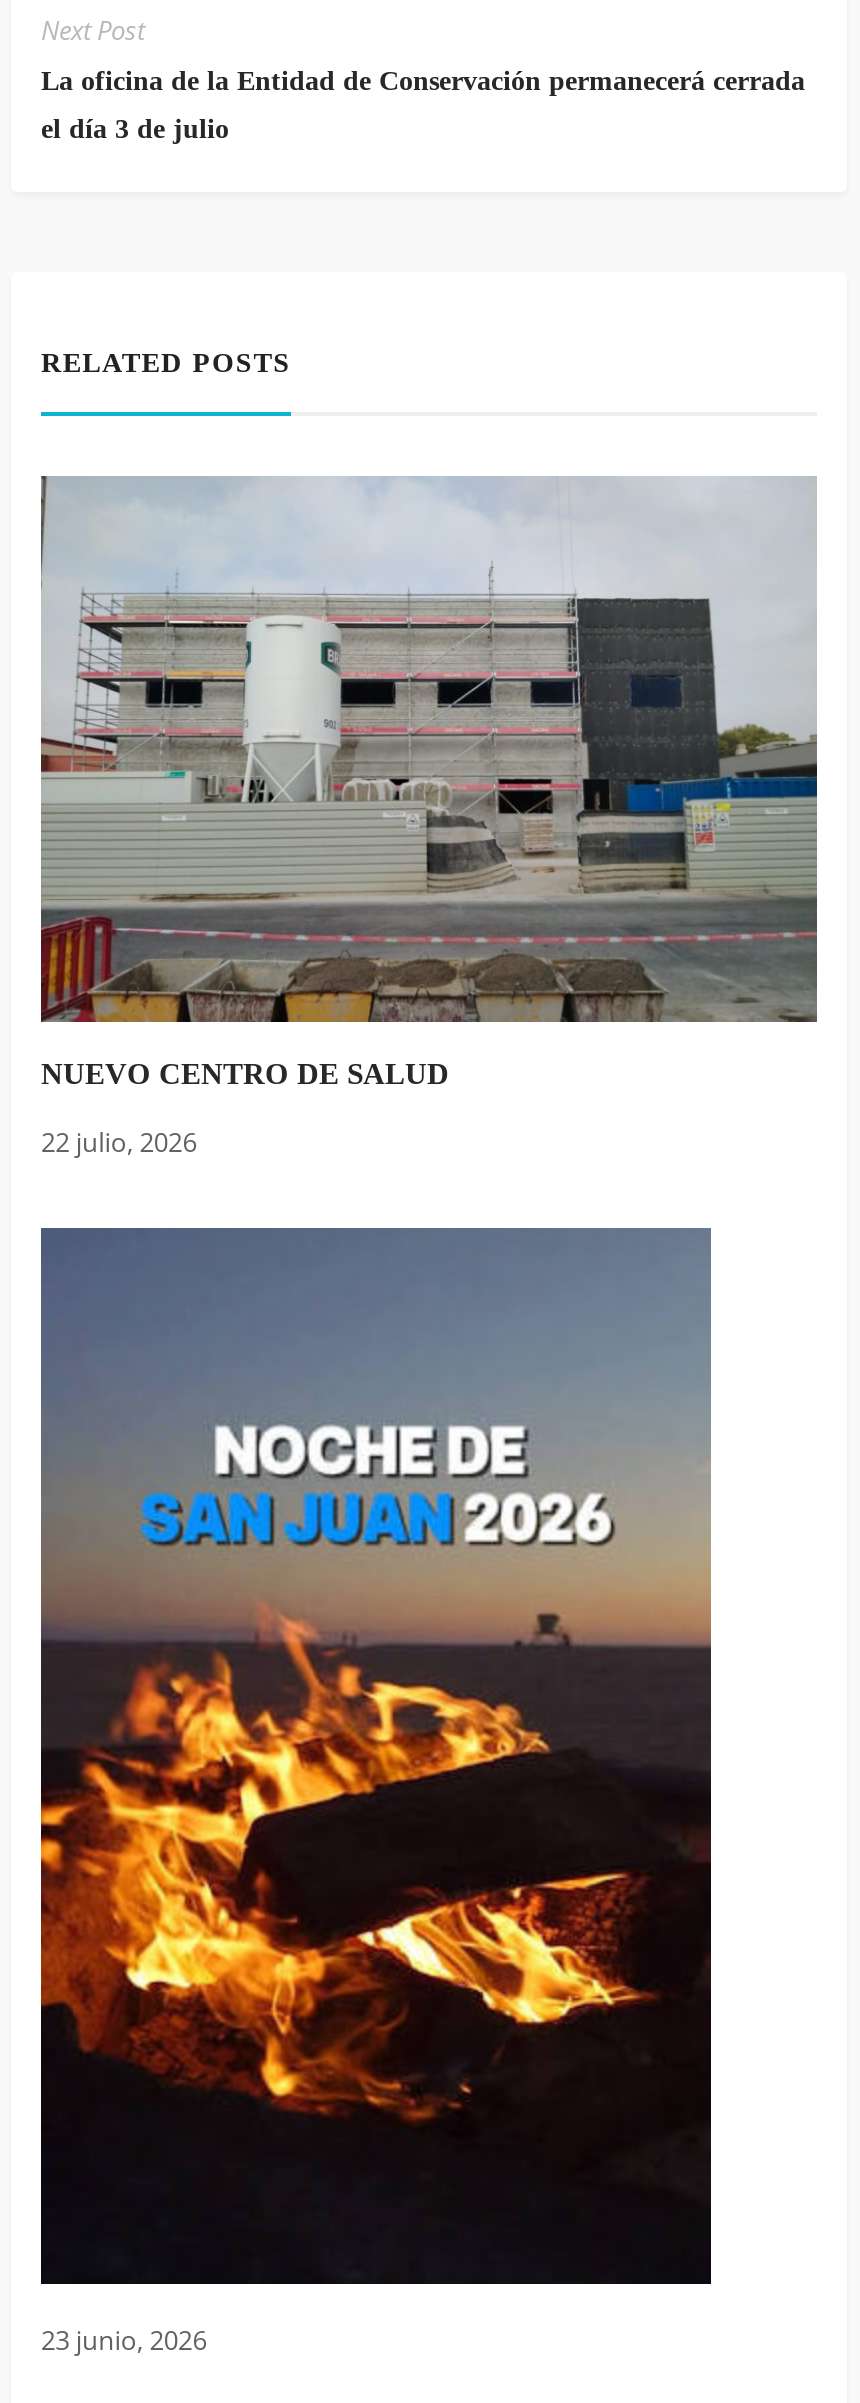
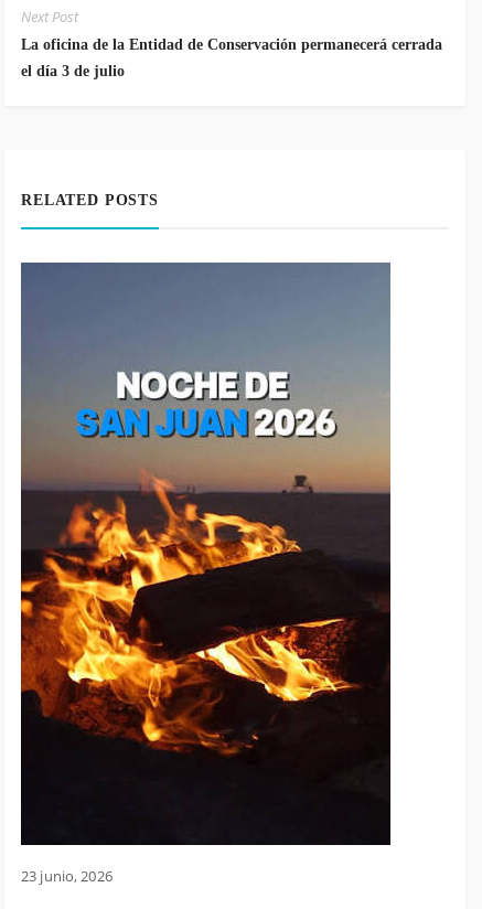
[39,476,819,1161] [image] | NUEVO CENTRO DE SALUD | 22 julio, 2026 -> none

